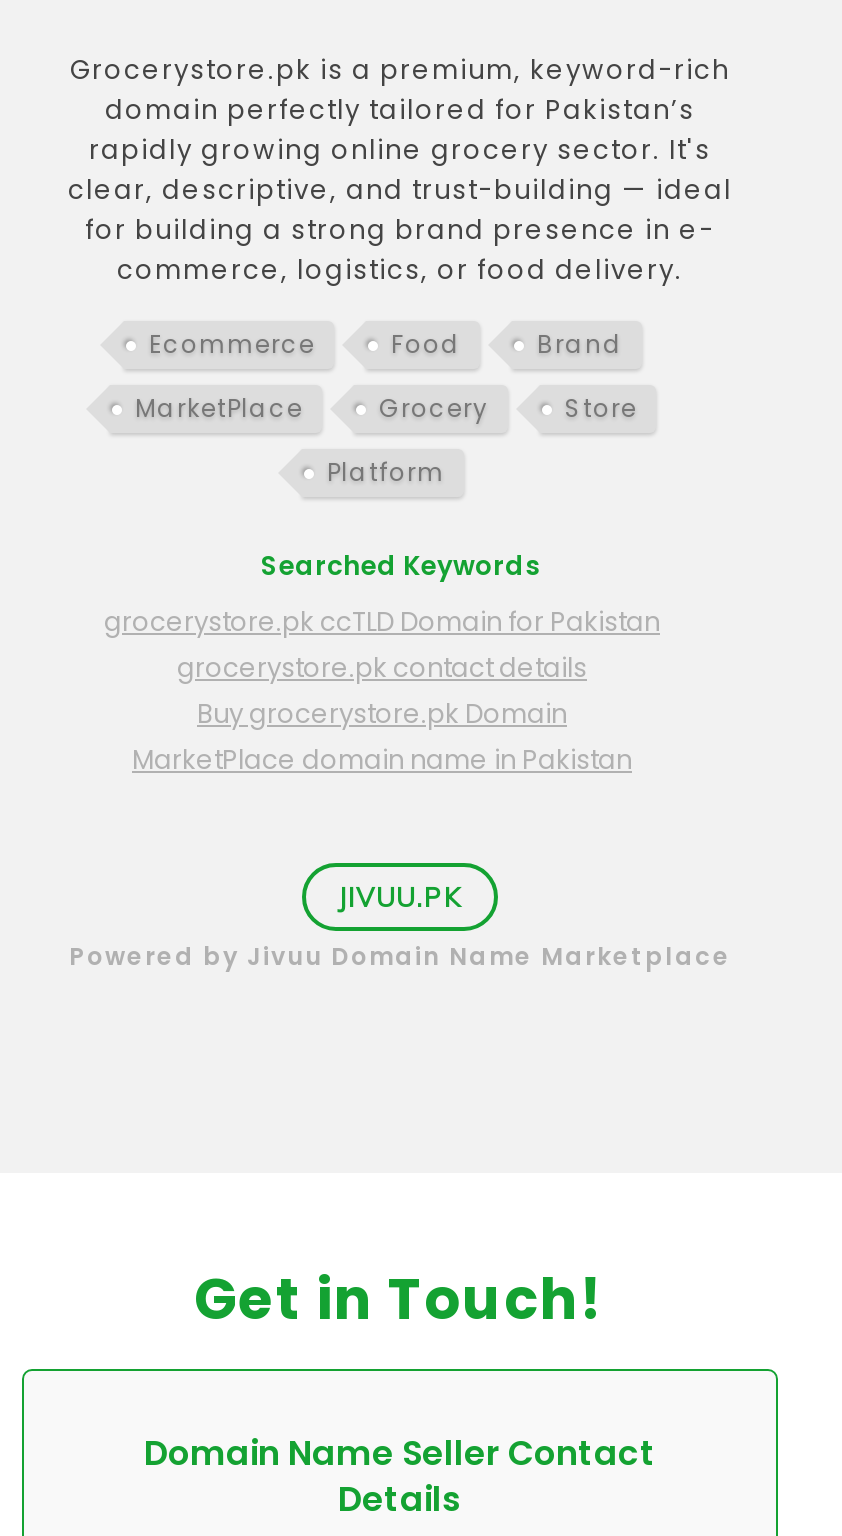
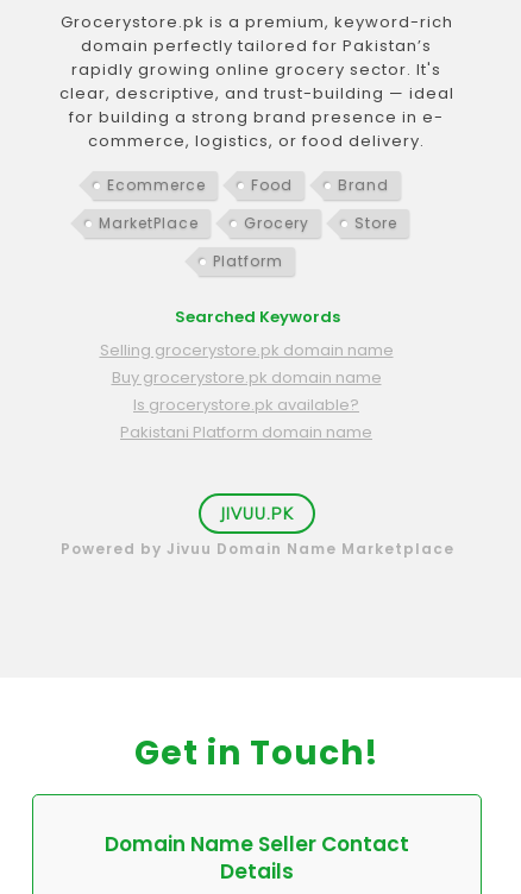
[104,603,660,779] grocerystore.pk ccTLD Domain for Pakistan | grocerystore.pk contact details | Buy grocerystore.pk Domain | MarketPlace domain name in Pakistan -> [99,339,393,443] Selling grocerystore.pk domain name | Buy grocerystore.pk domain name | Is grocerystore.pk available? | Pakistani Platform domain name

